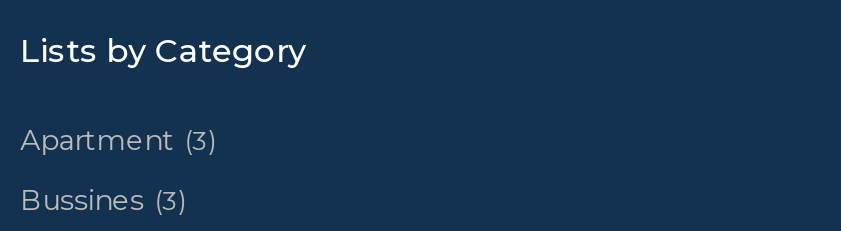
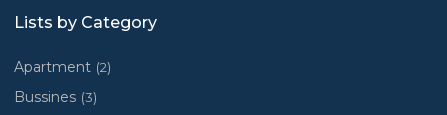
[20,123,216,159] Apartment (3) -> [14,58,111,76] Apartment (2)

